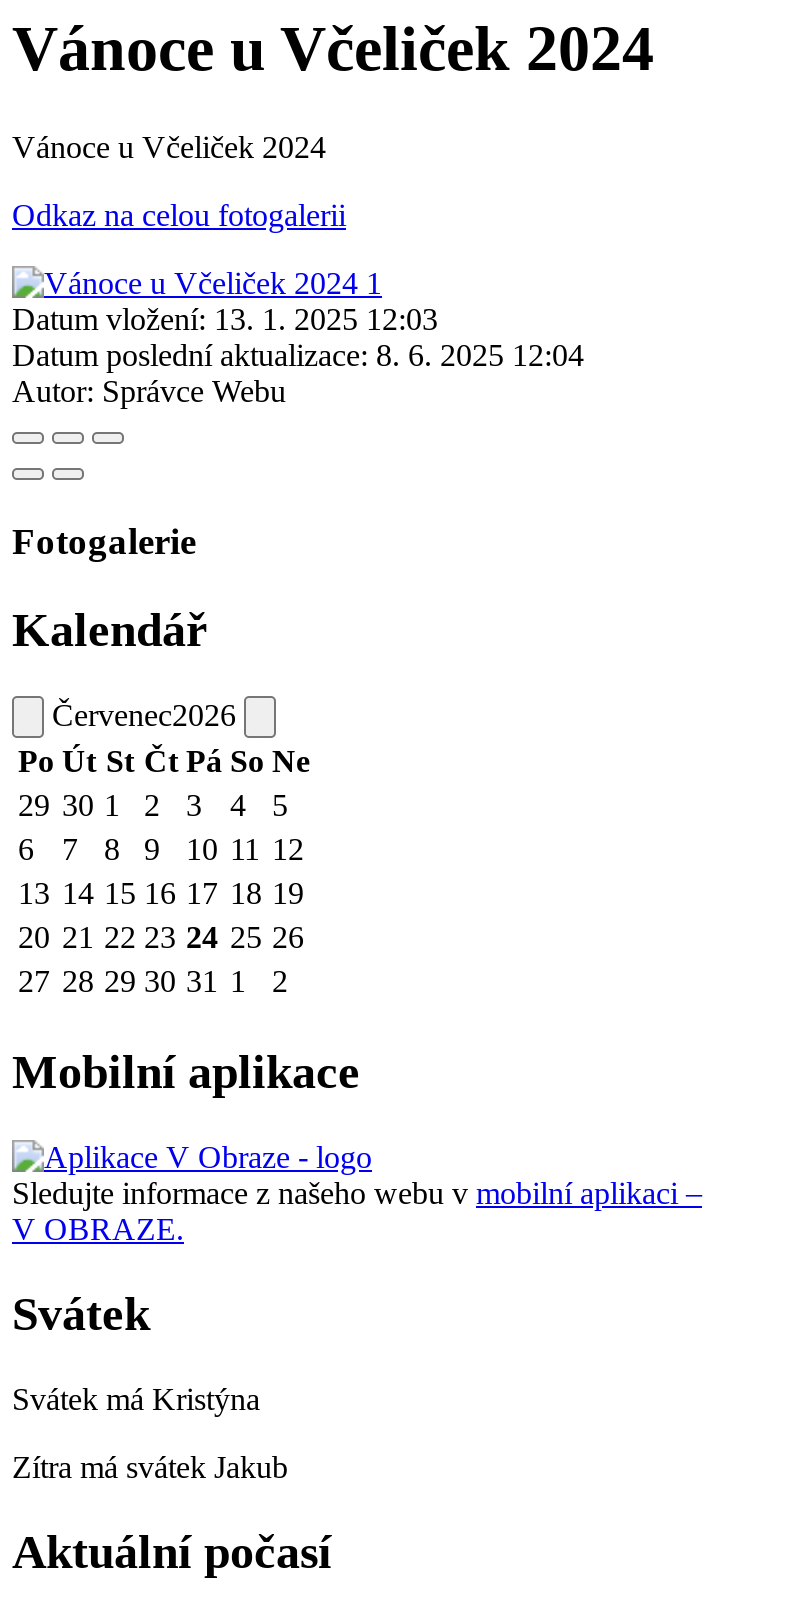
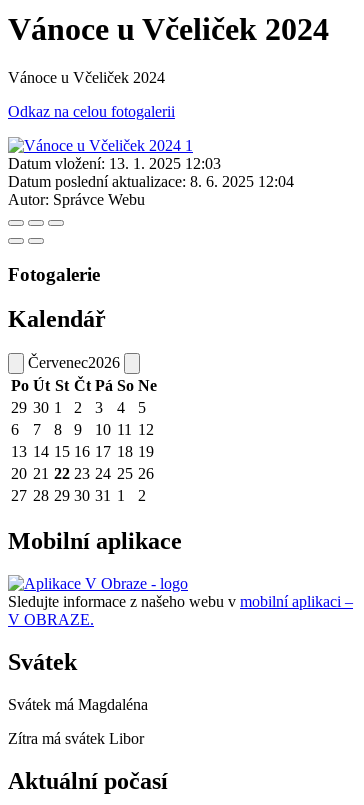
[12,1382,260,1416] Svátek má Kristýna -> [8,696,148,713] Svátek má Magdaléna
[12,1450,288,1484] Zítra má svátek Jakub -> [8,730,144,747] Zítra má svátek Libor

